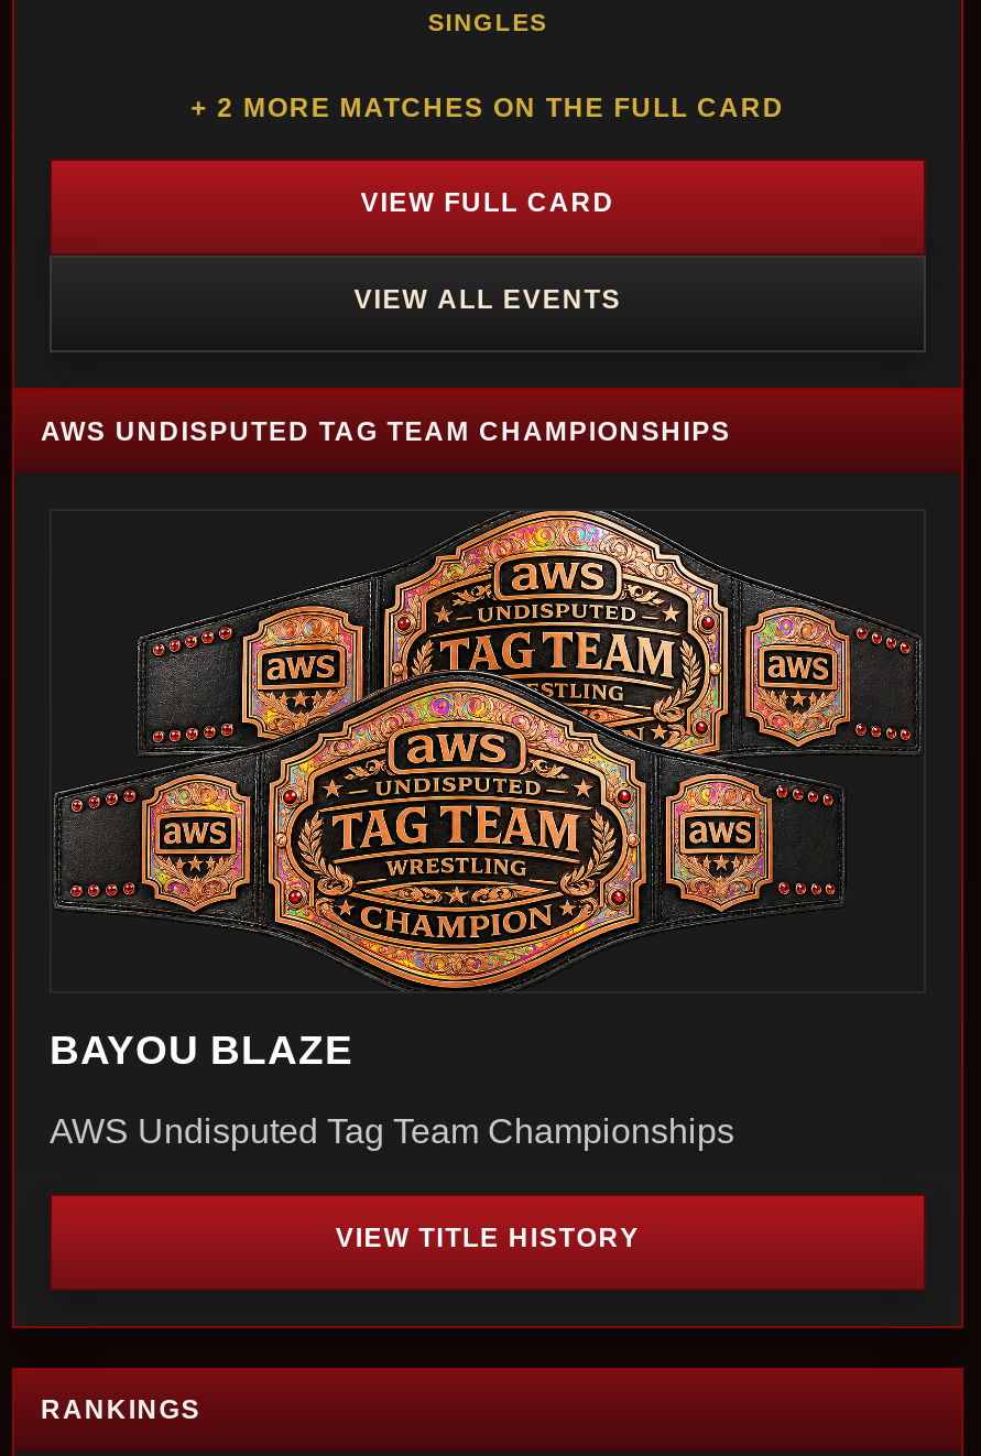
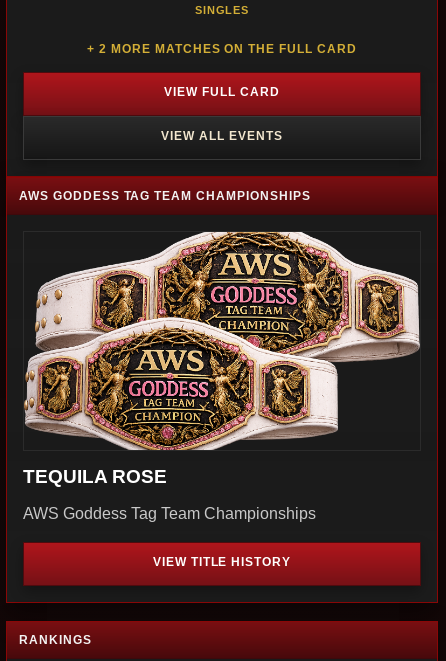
[41,416,731,447] AWS UNDISPUTED TAG TEAM CHAMPIONSHIPS -> [19,189,311,203] AWS GODDESS TAG TEAM CHAMPIONSHIPS
[50,511,924,1073] [image] | BAYOU BLAZE -> [23,231,421,487] [image] | TEQUILA ROSE
[50,1112,734,1150] AWS Undisputed Tag Team Championships -> [23,505,316,522] AWS Goddess Tag Team Championships

